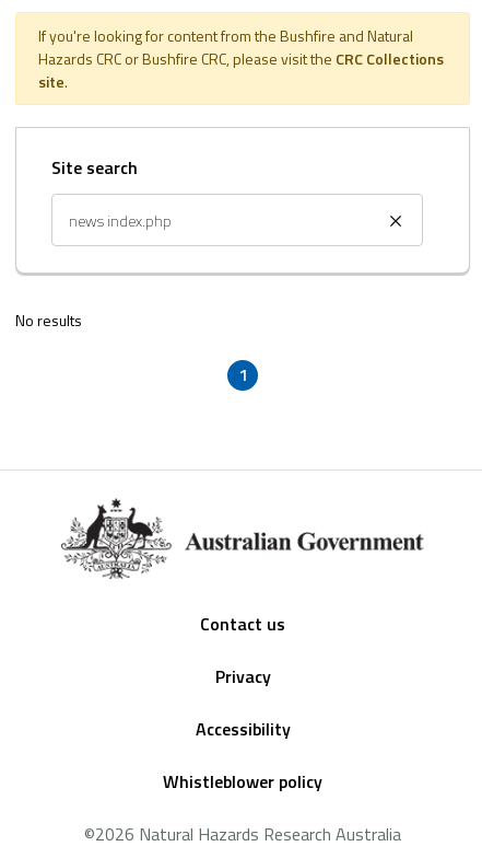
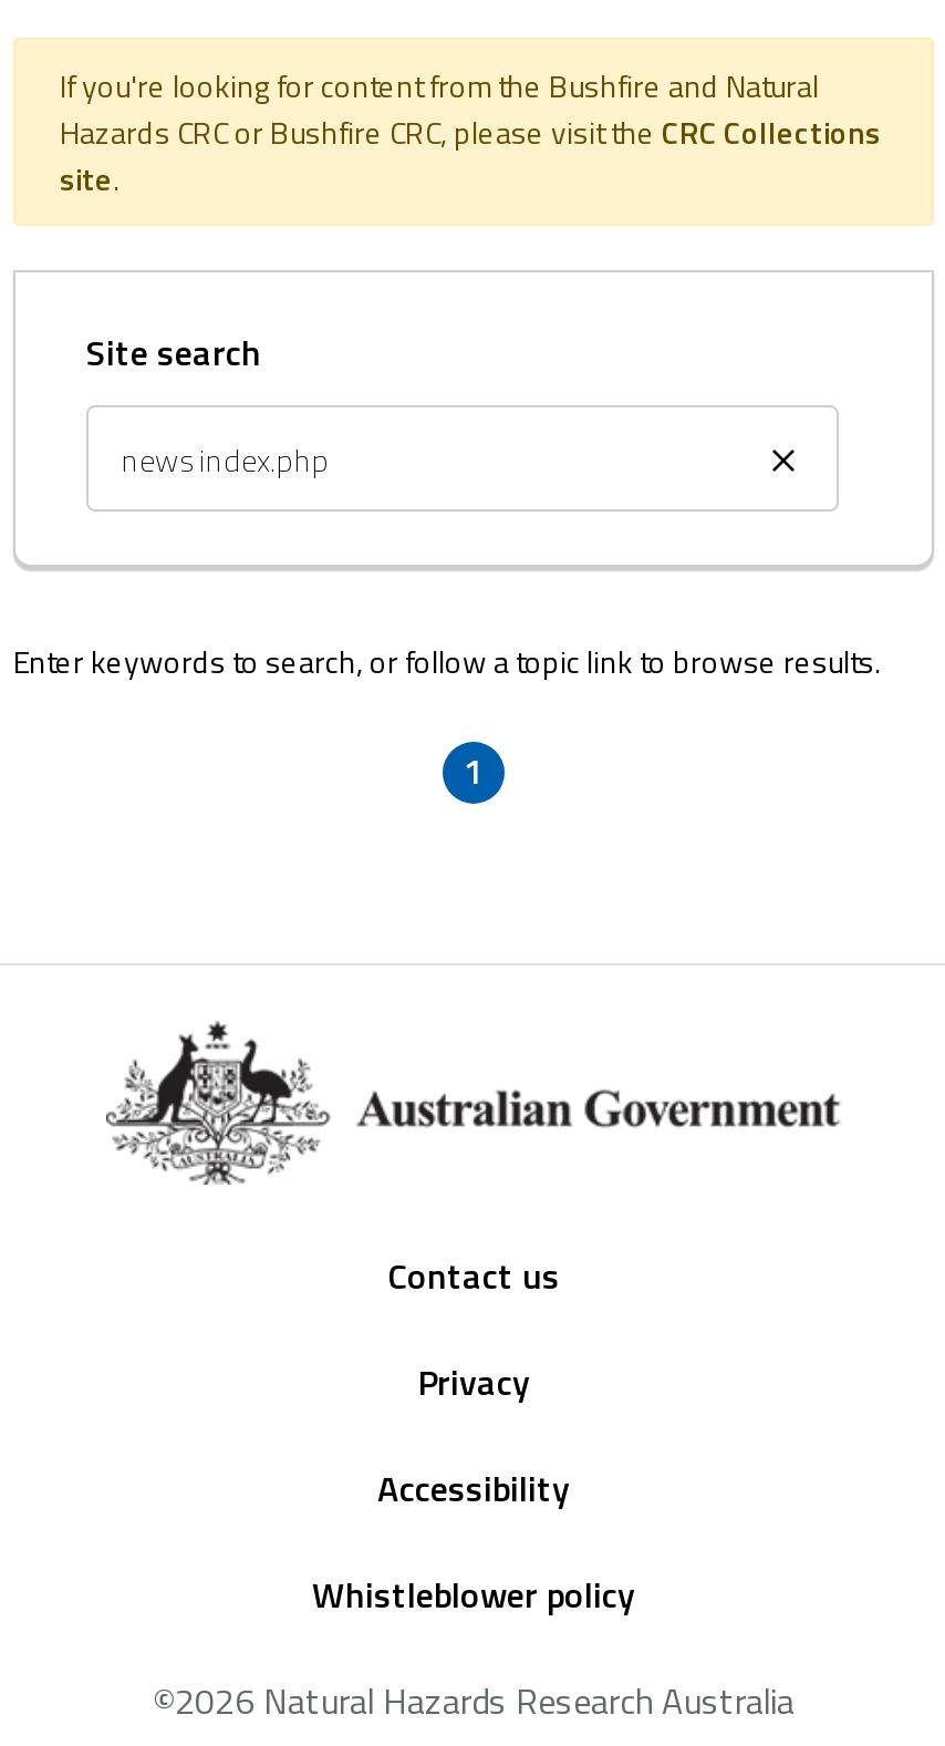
[15,309,82,332] No results -> [13,638,881,684] Enter keywords to search, or follow a topic link to browse results.

